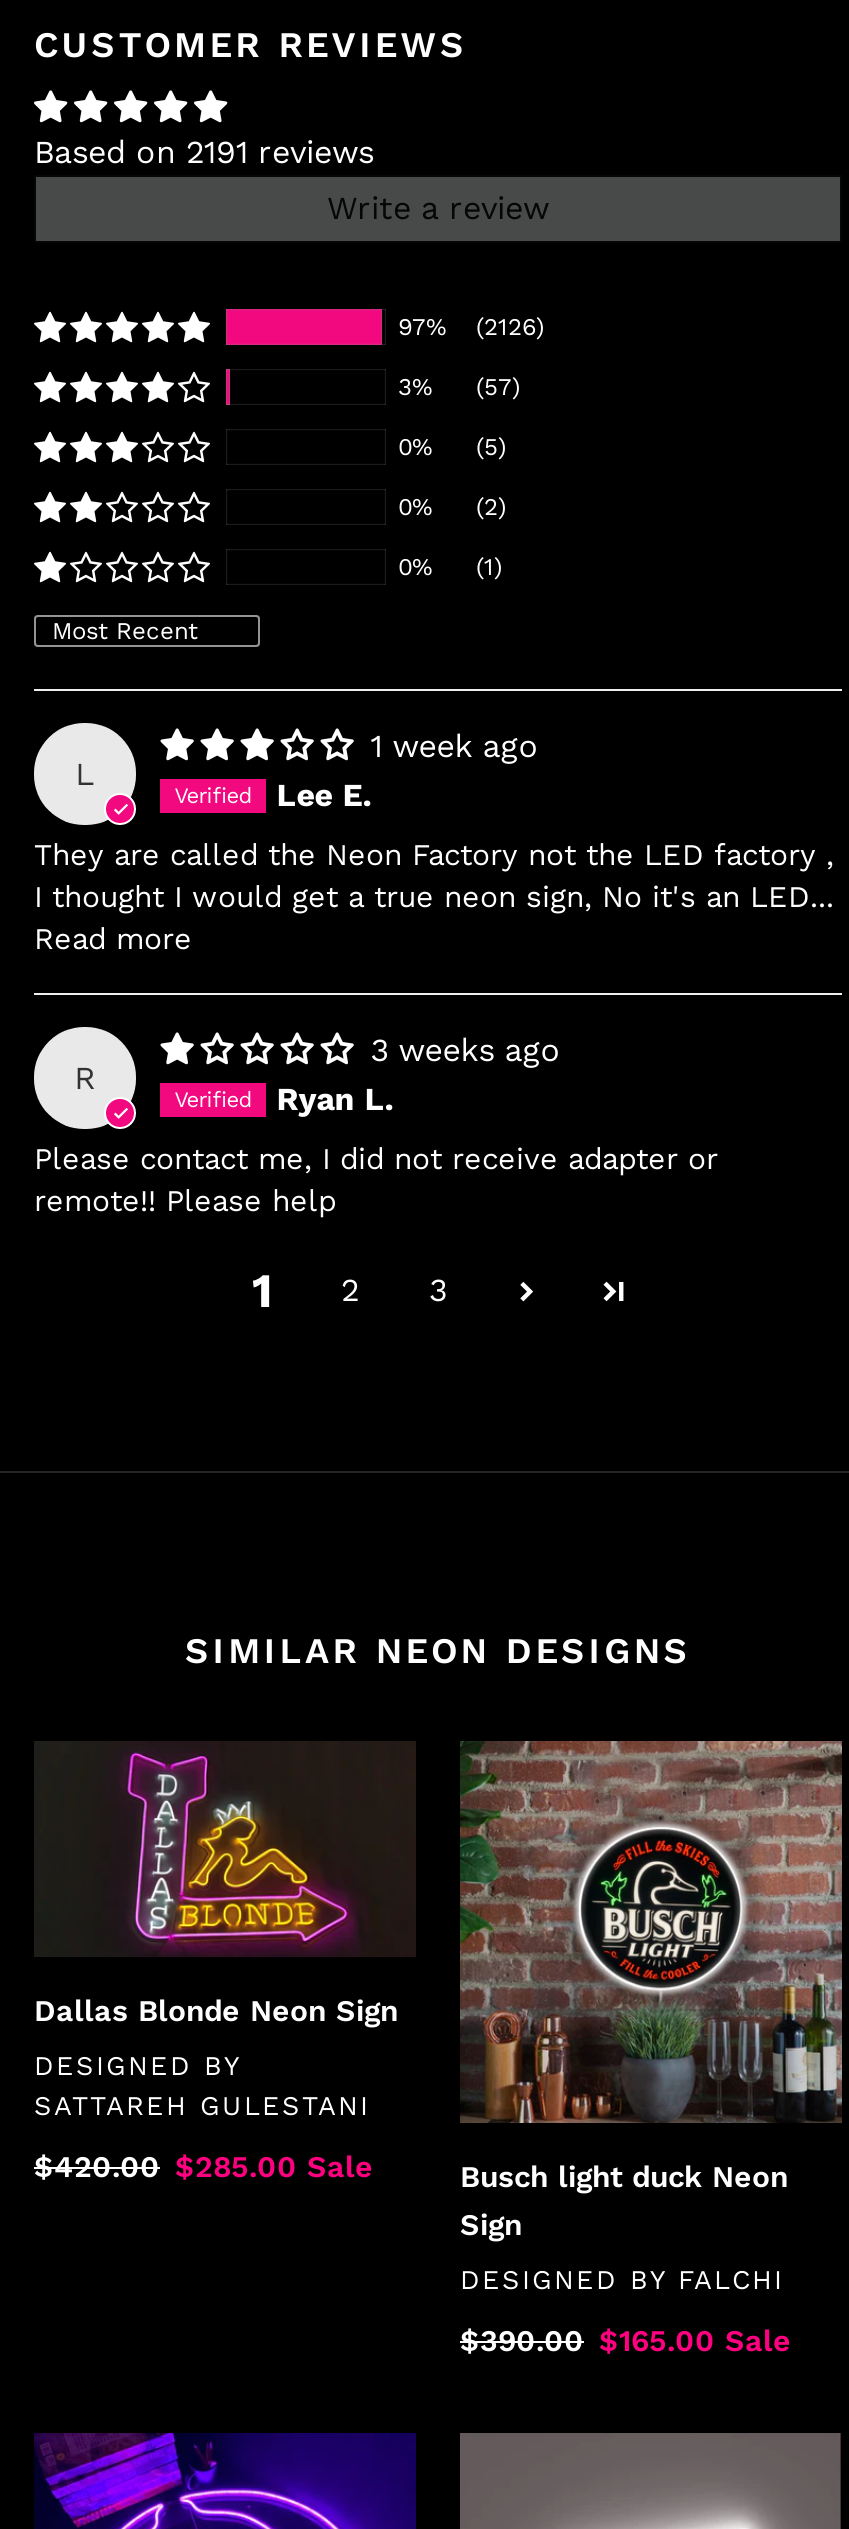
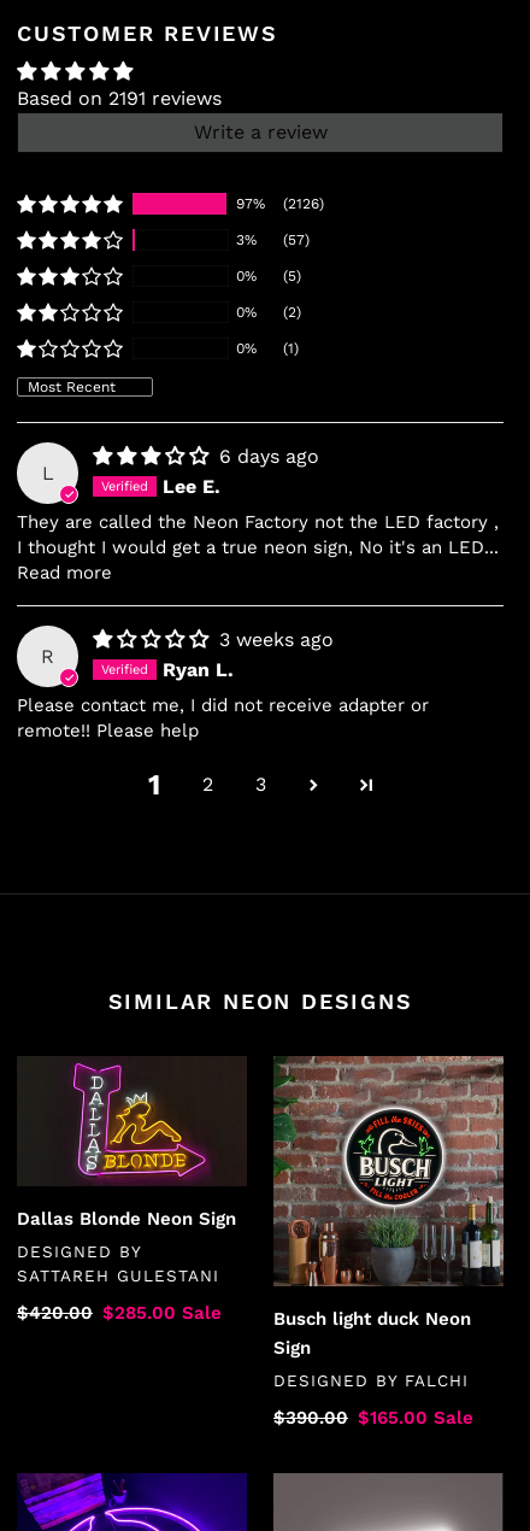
[370,727,538,765] 1 week ago -> [219,445,319,468] 6 days ago

